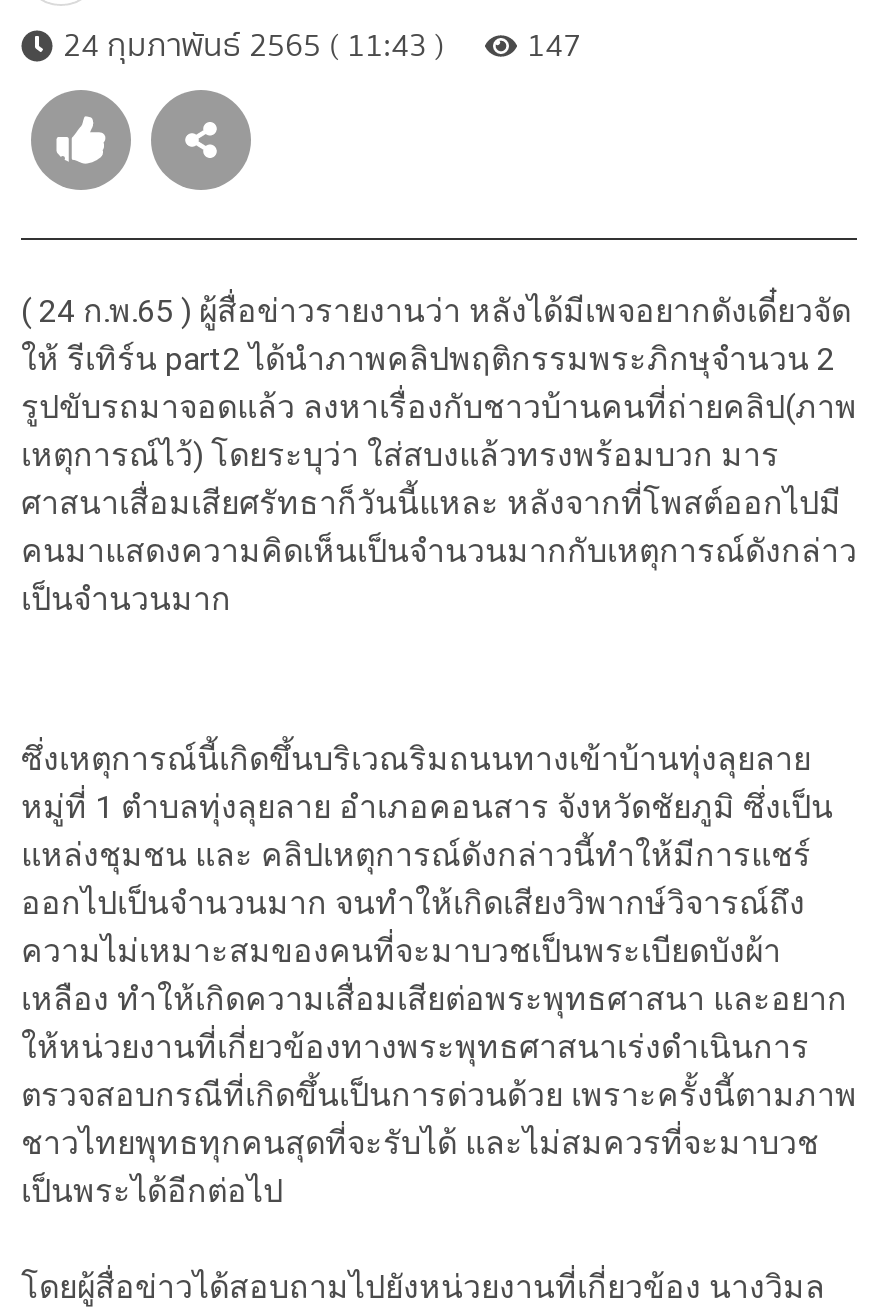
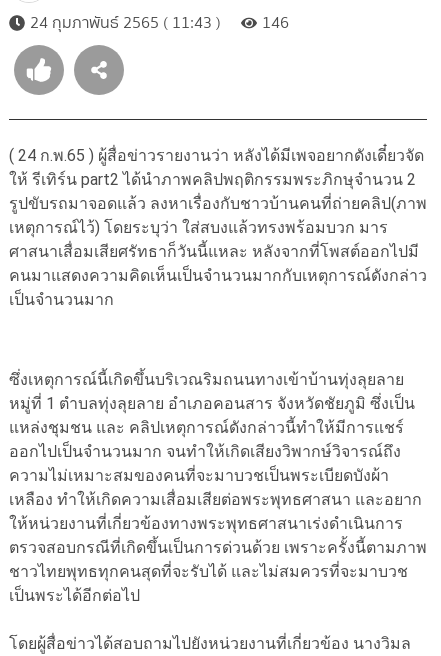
[63,22,581,68] 24 กุมภาพันธ์ 2565 ( 11:43 ) 147 -> [30,11,289,34] 24 กุมภาพันธ์ 2565 ( 11:43 ) 146

